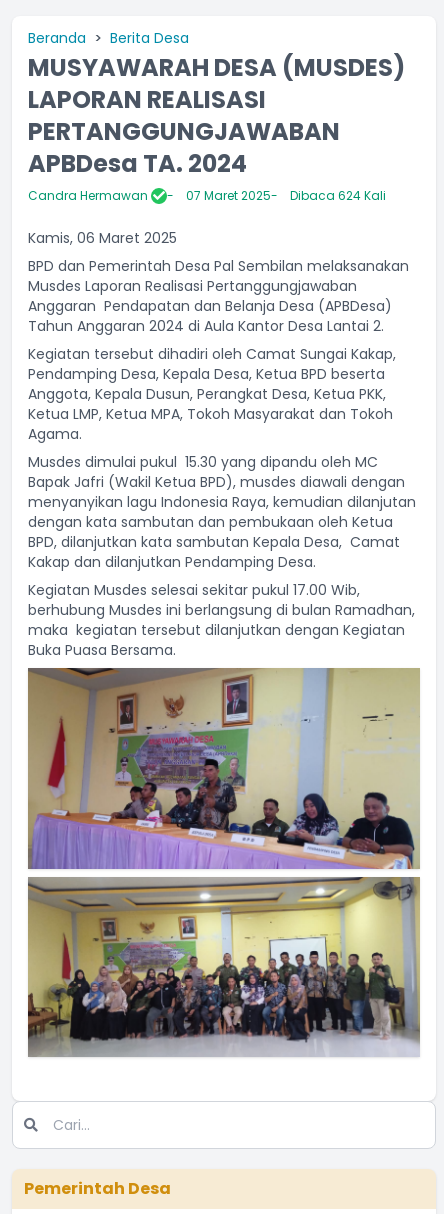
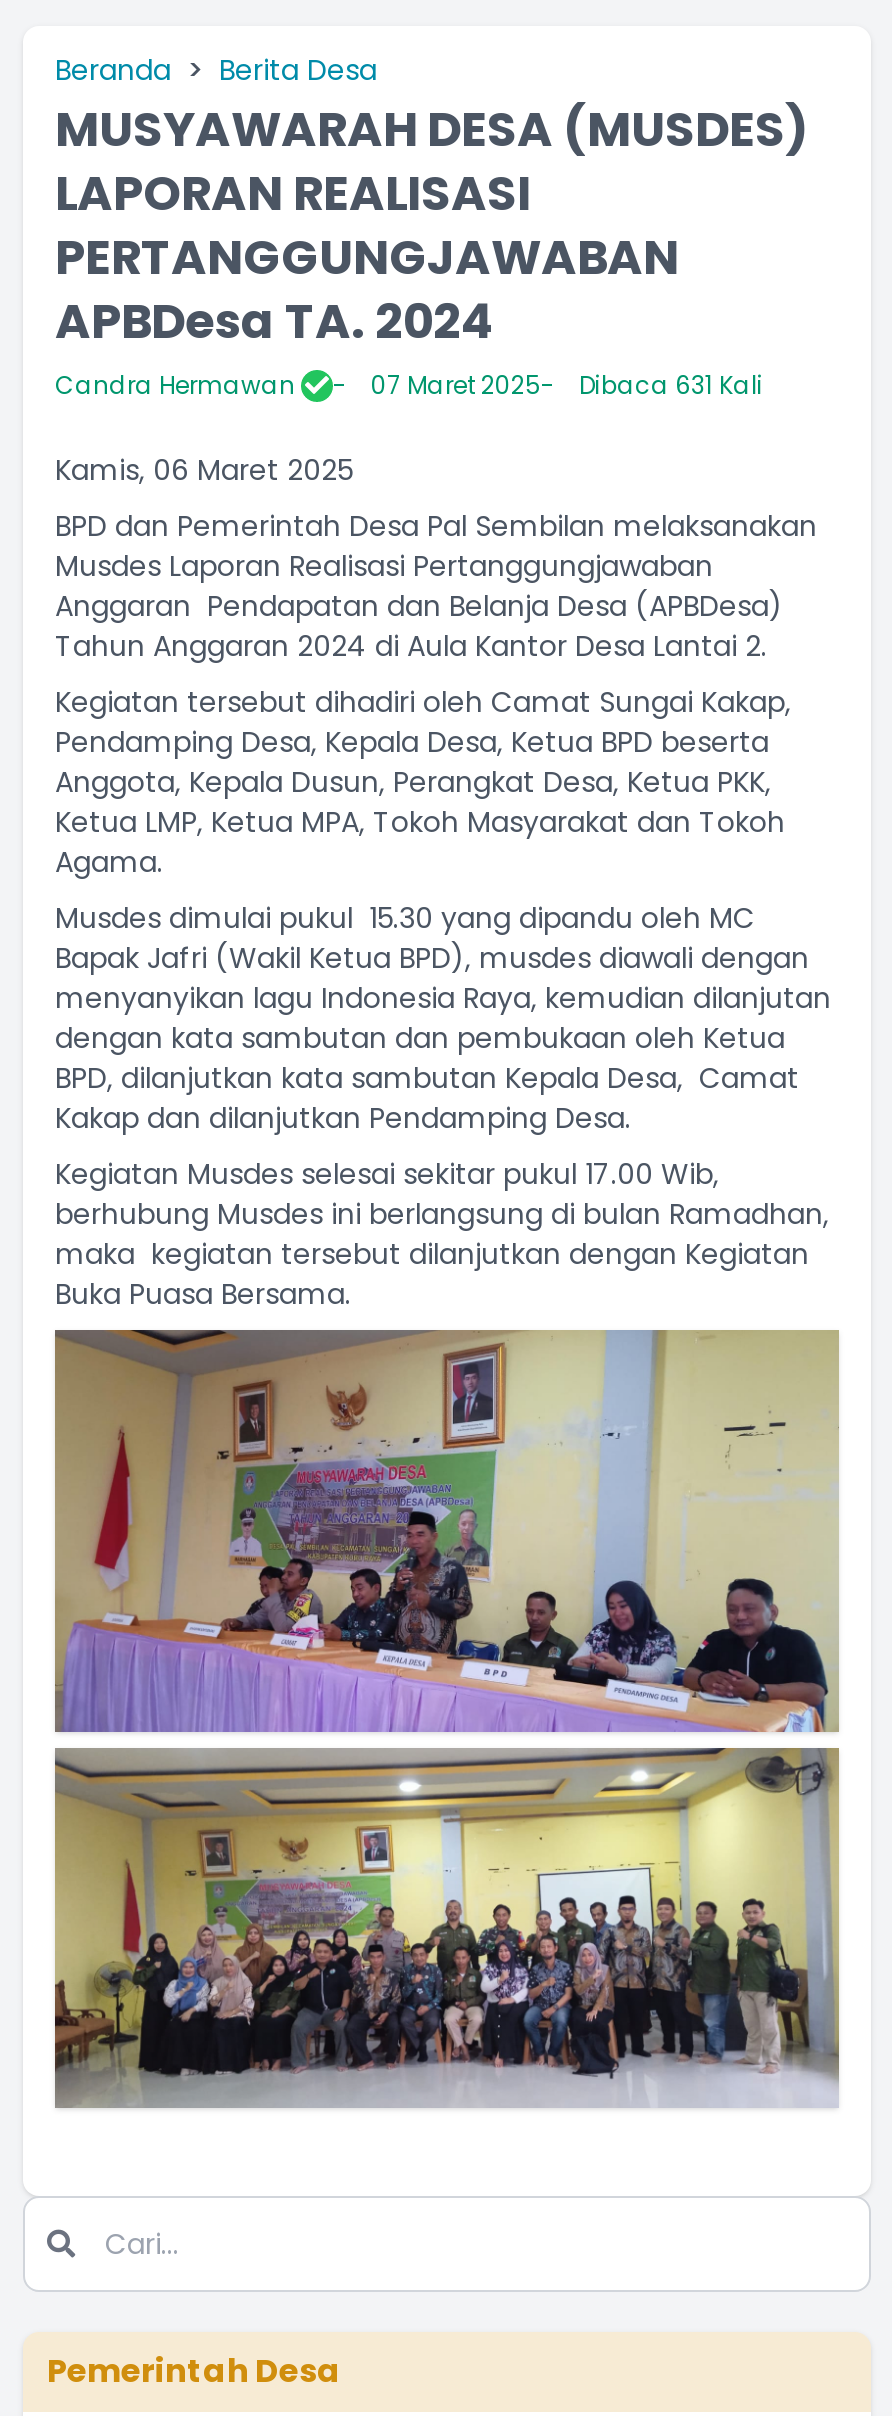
[186,187,386,204] 07 Maret 2025 Dibaca 624 Kali -> [371,368,763,402] 07 Maret 2025 Dibaca 631 Kali

